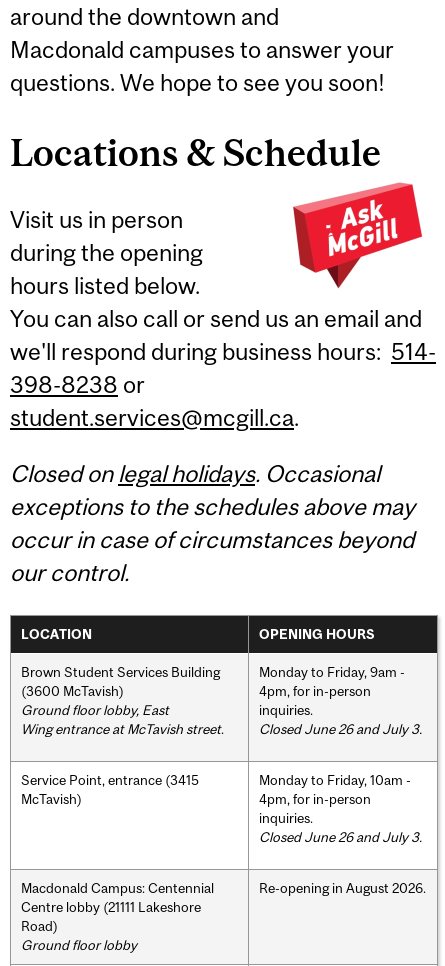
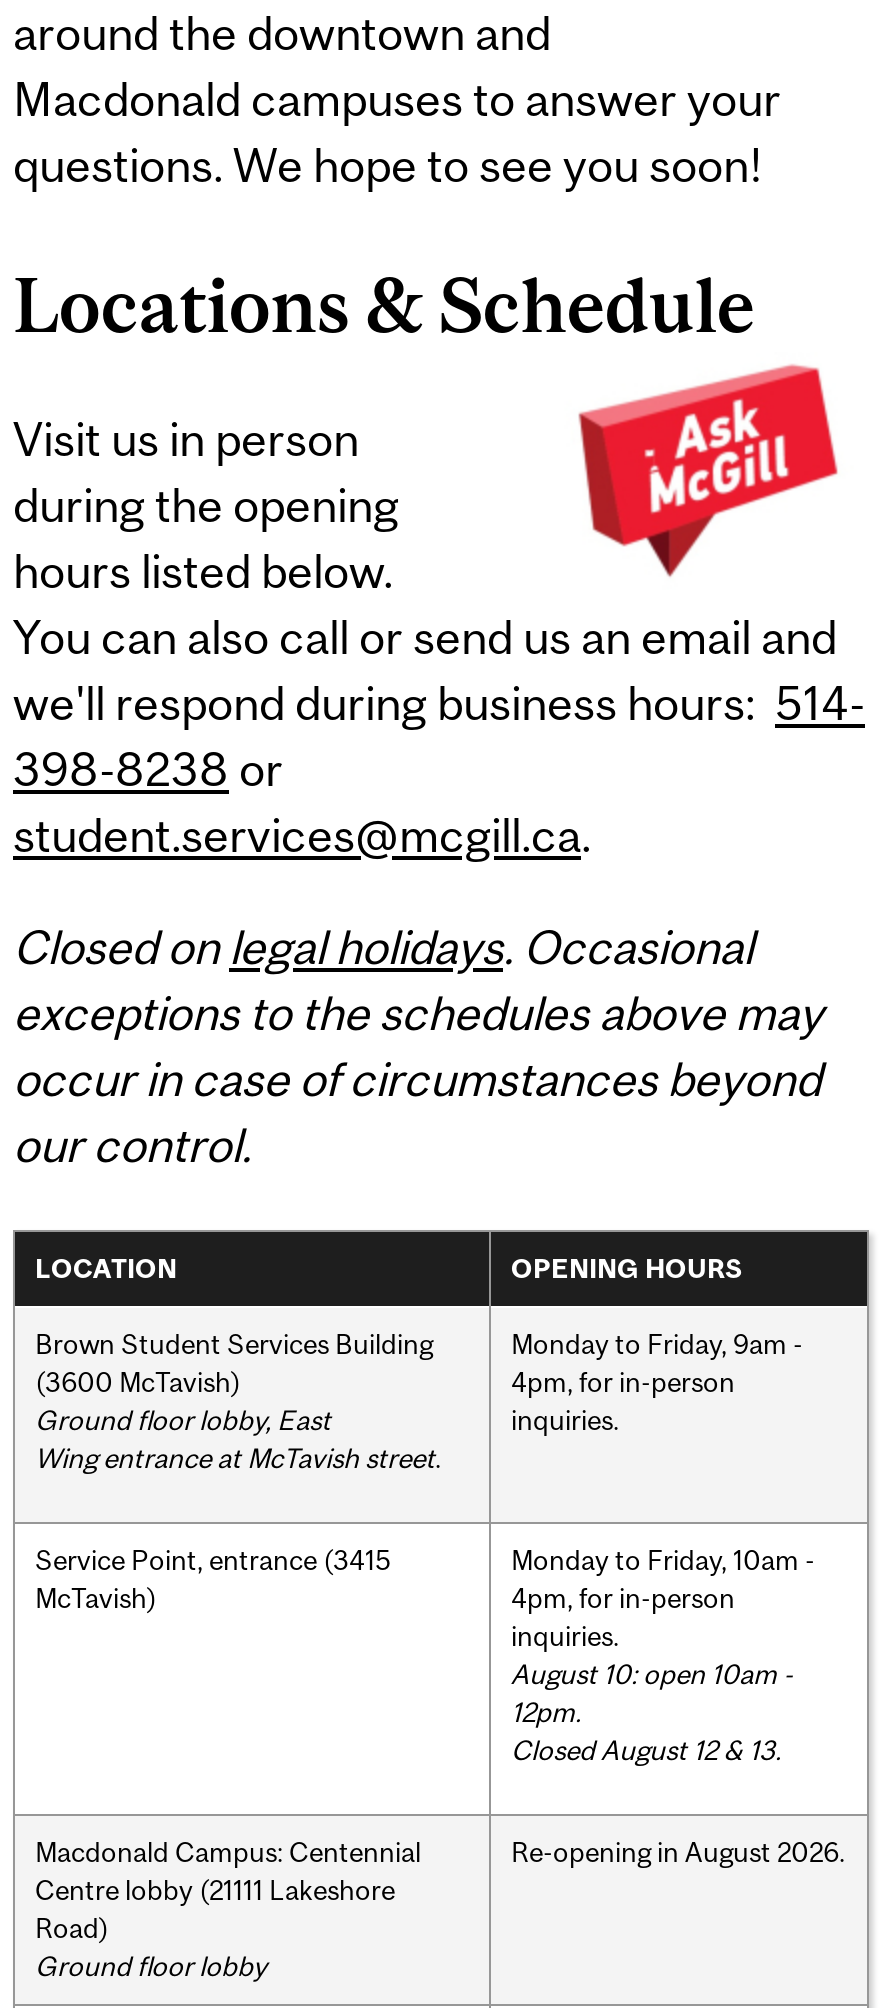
[259,721,422,737] Closed June 26 and July 3. -> none
[259,829,422,845] Closed June 26 and July 3. -> [511,1657,793,1765] August 10: open 10am - | 12pm. | Closed August 12 & 13.

